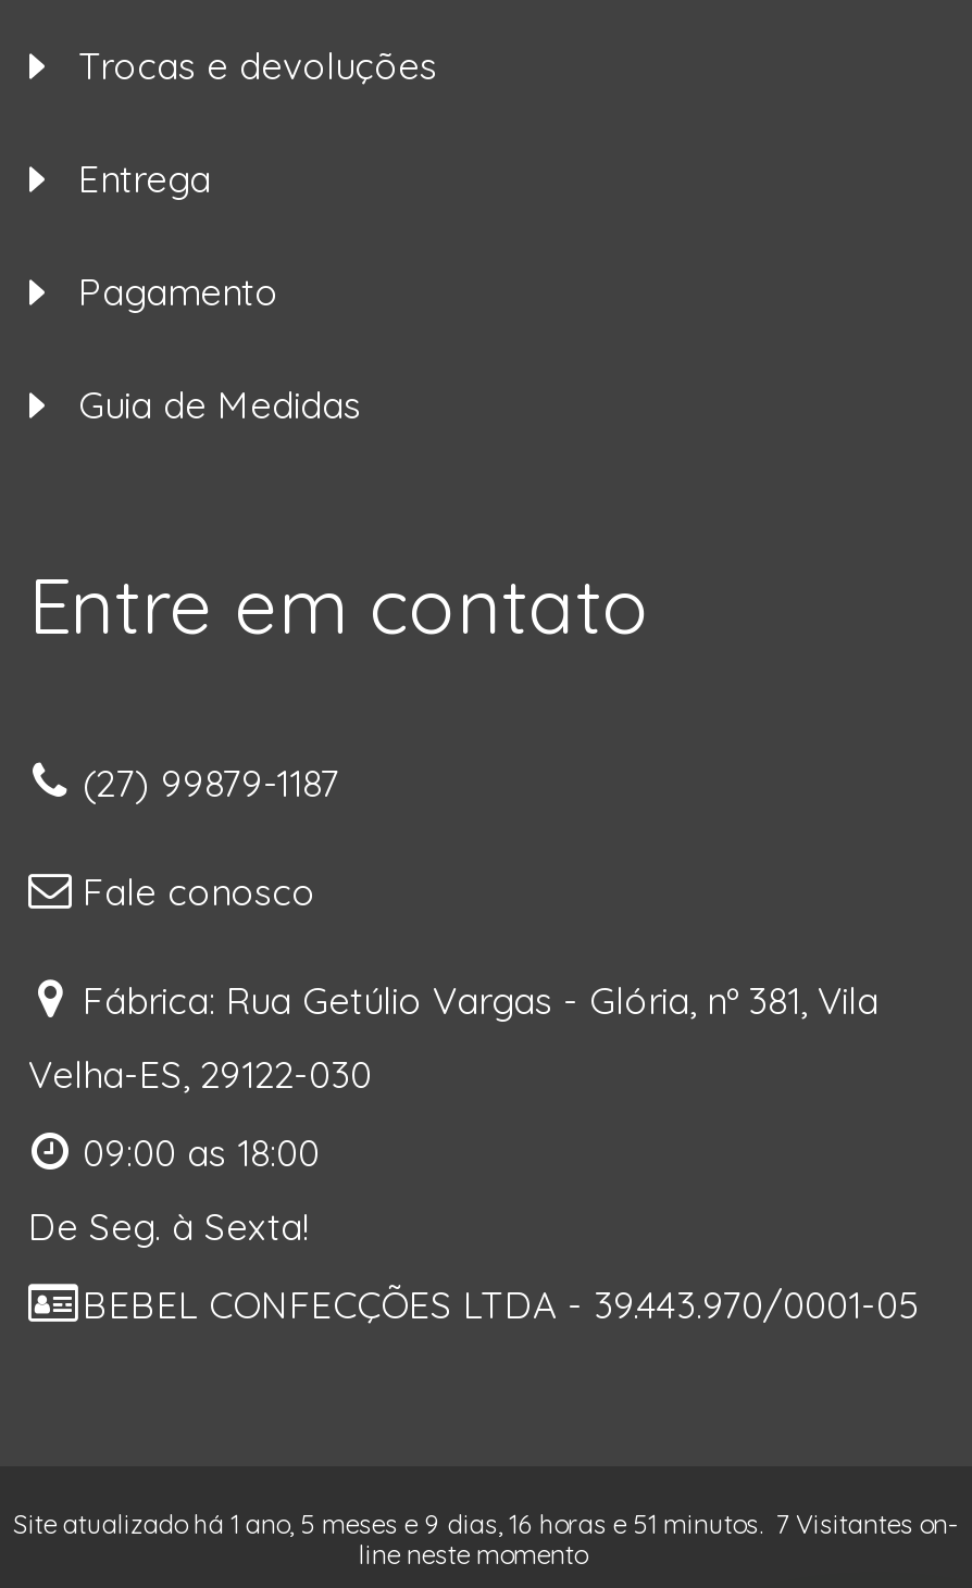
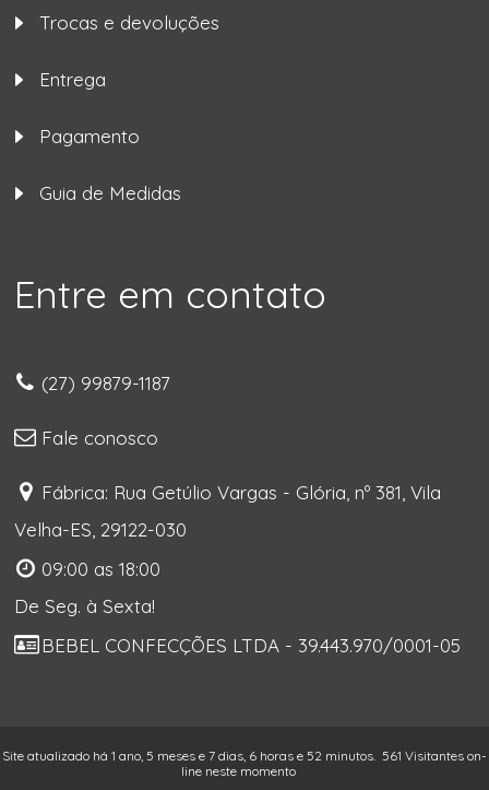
[13,1508,959,1540] Site atualizado há 1 ano, 5 meses e 9 dias, 16 horas e 51 minutos. 7 Visitantes on- -> [2,747,487,764] Site atualizado há 1 ano, 5 meses e 7 dias, 6 horas e 52 minutos. 561 Visitantes on-

